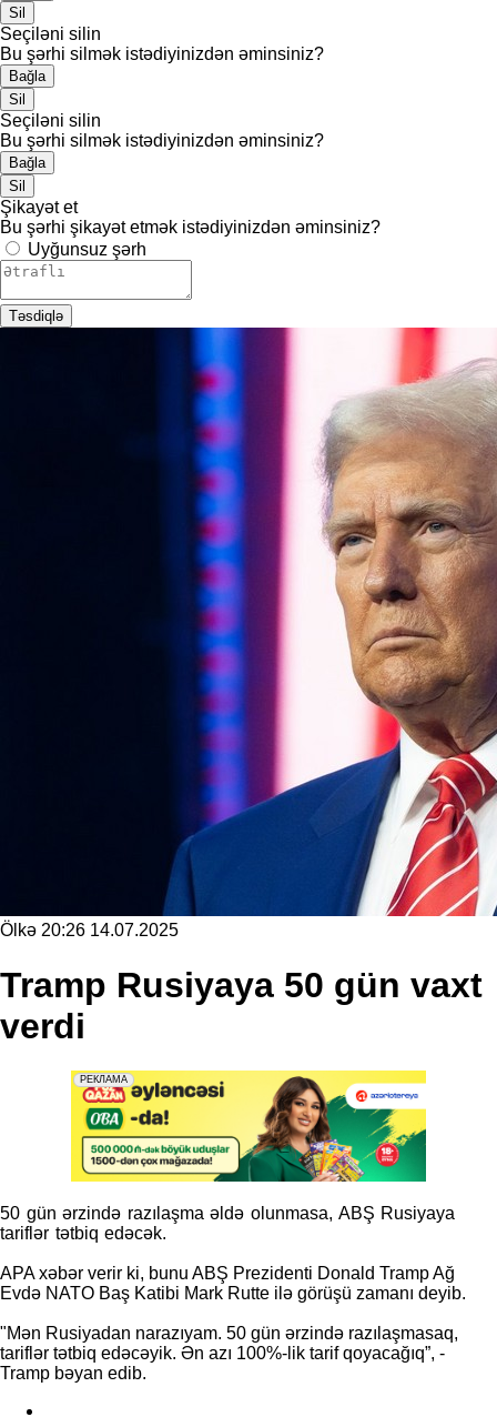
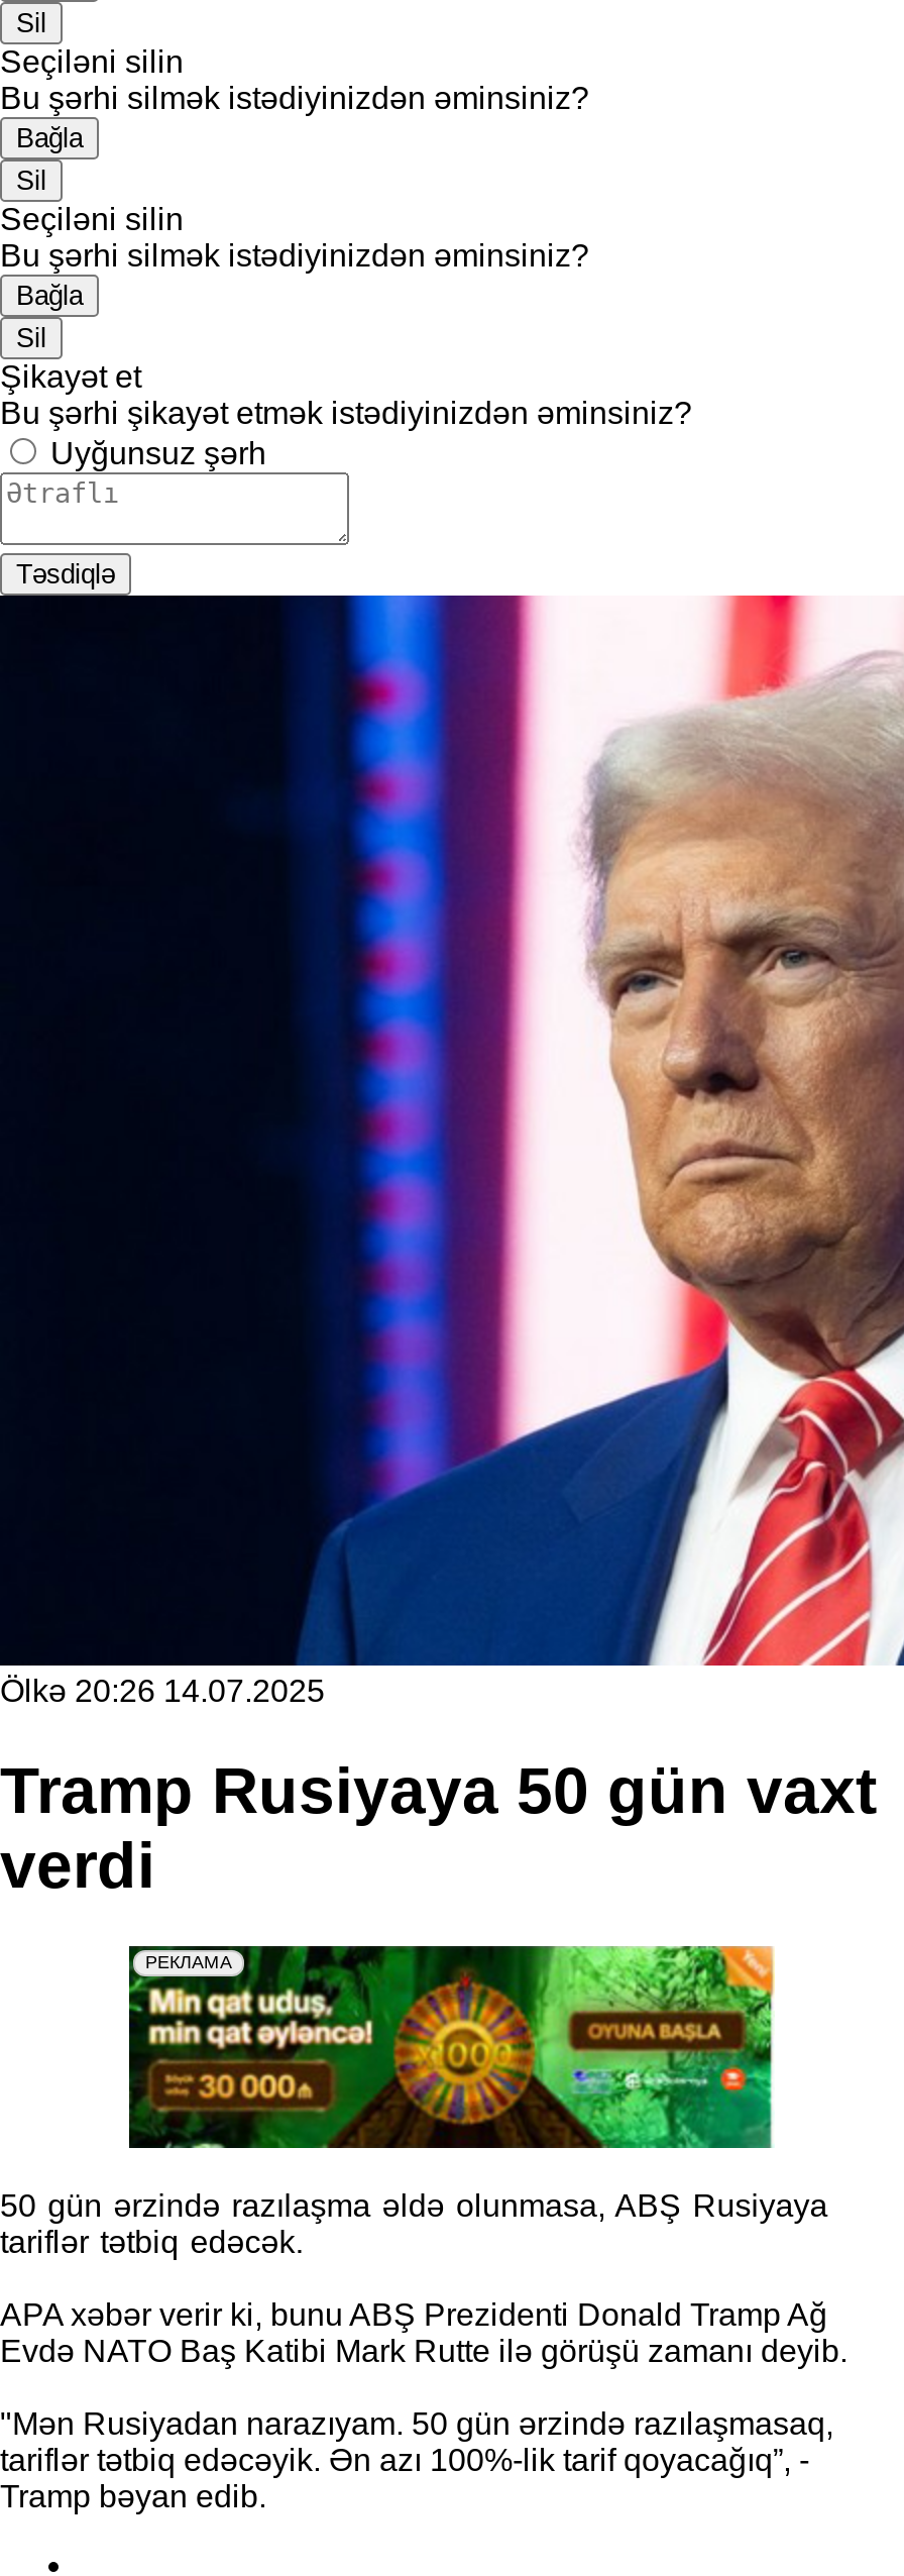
[70,1069,427,1183] [image] -> [127,1944,777,2150] [image]

